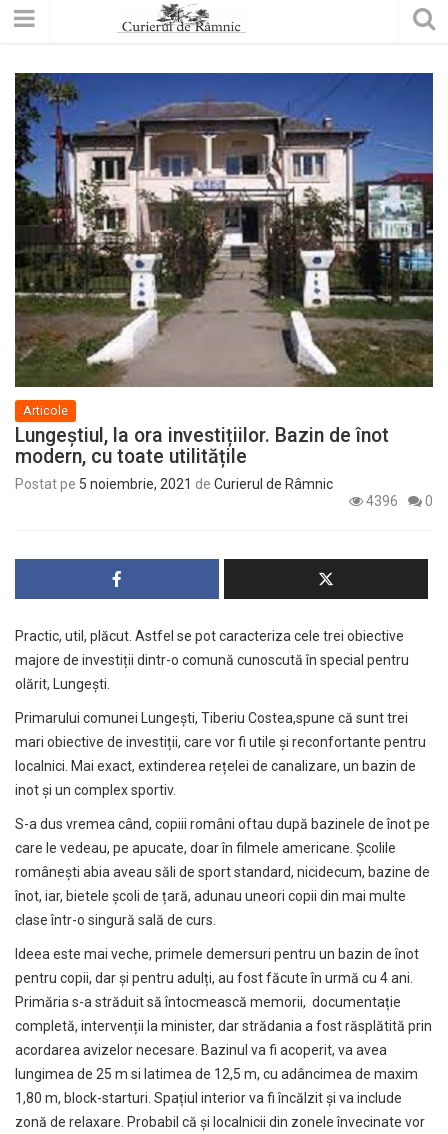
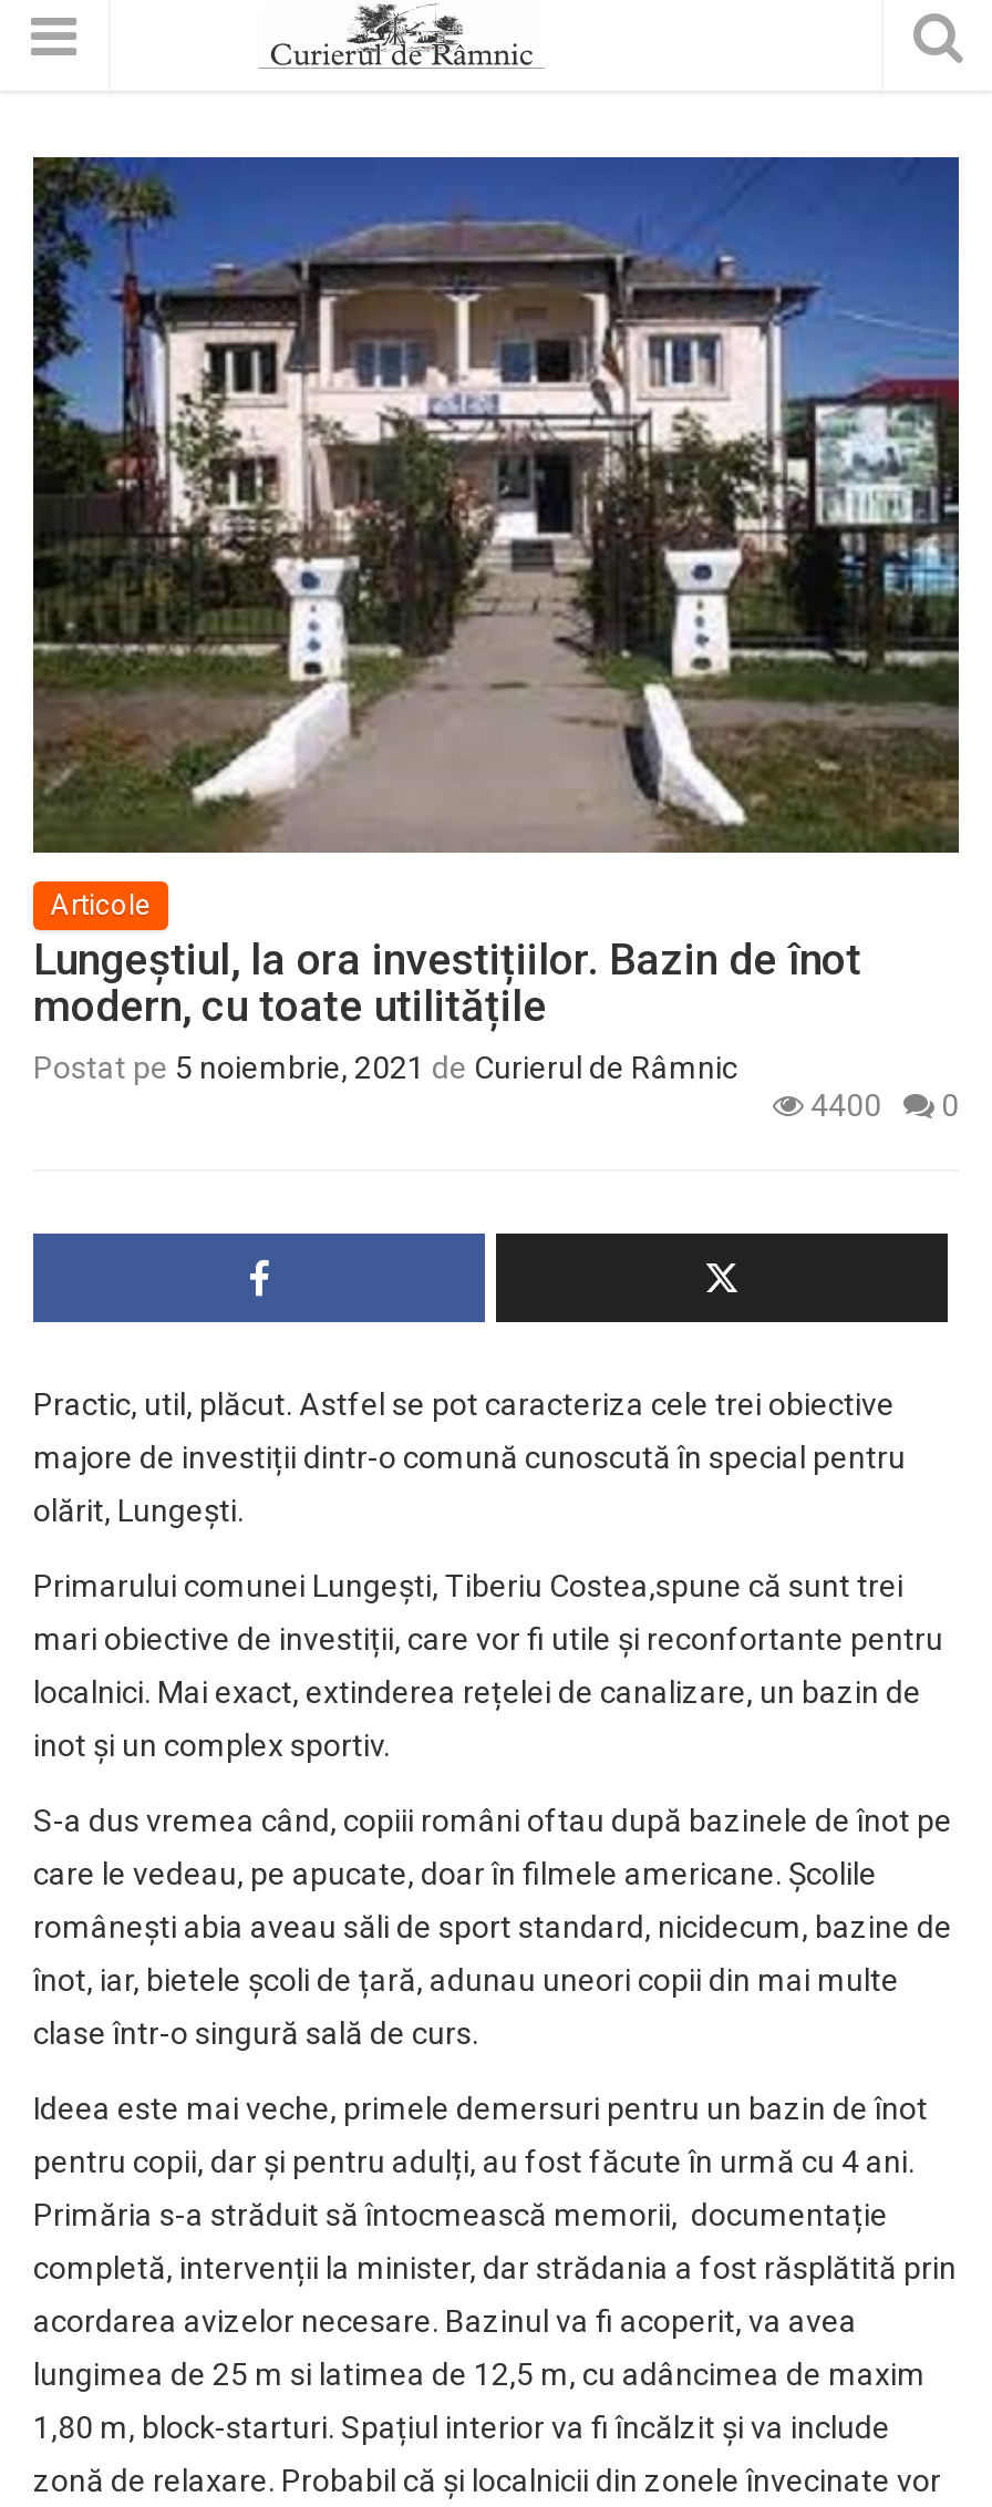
[363,492,433,508] 4396 0 -> [804,1086,959,1122] 4400 0

